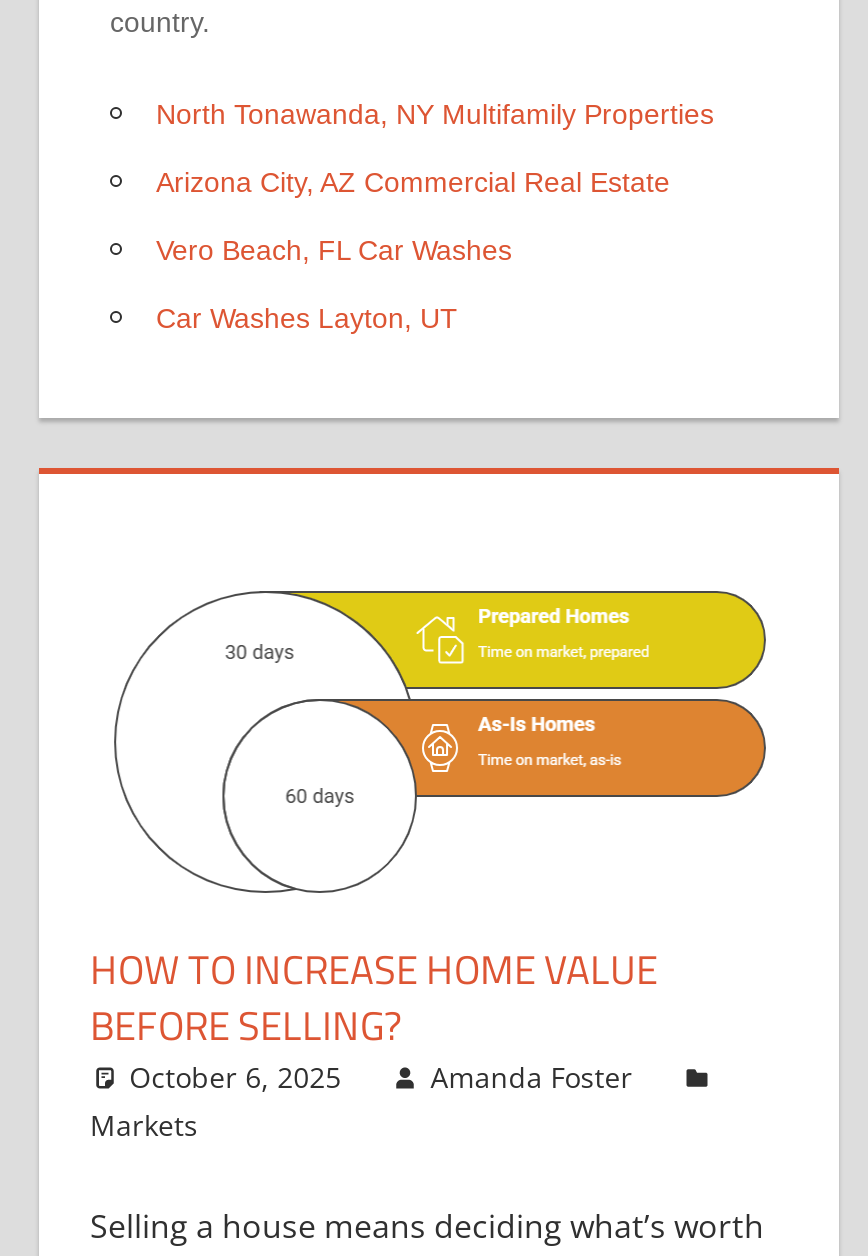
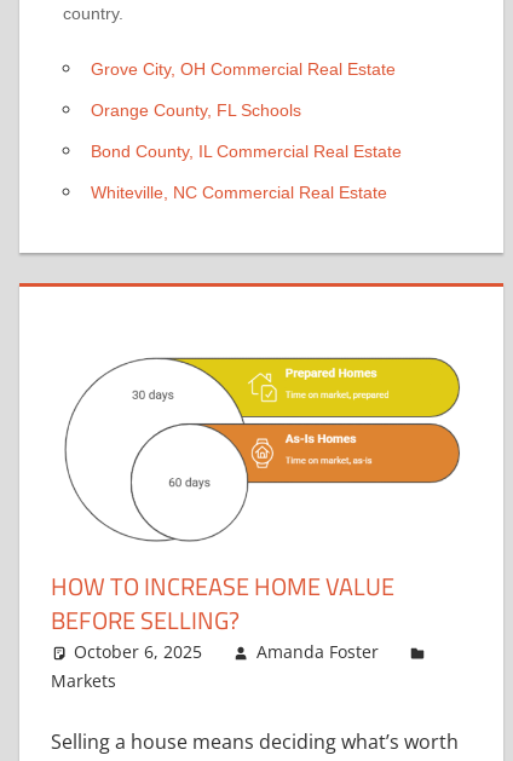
[156,98,714,130] North Tonawanda, NY Multifamily Properties -> [90,60,395,79] Grove City, OH Commercial Real Estate
[156,166,670,198] Arizona City, AZ Commercial Real Estate -> [90,101,301,120] Orange County, FL Schools
[156,234,512,266] Vero Beach, FL Car Washes -> [90,142,401,161] Bond County, IL Commercial Real Estate
[156,302,458,334] Car Washes Layton, UT -> [90,183,387,202] Whiteville, NC Commercial Real Estate

